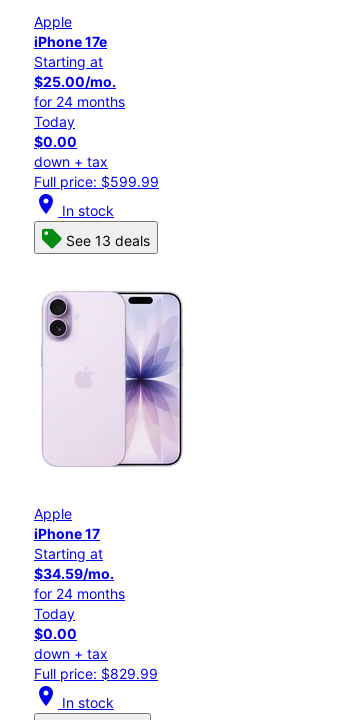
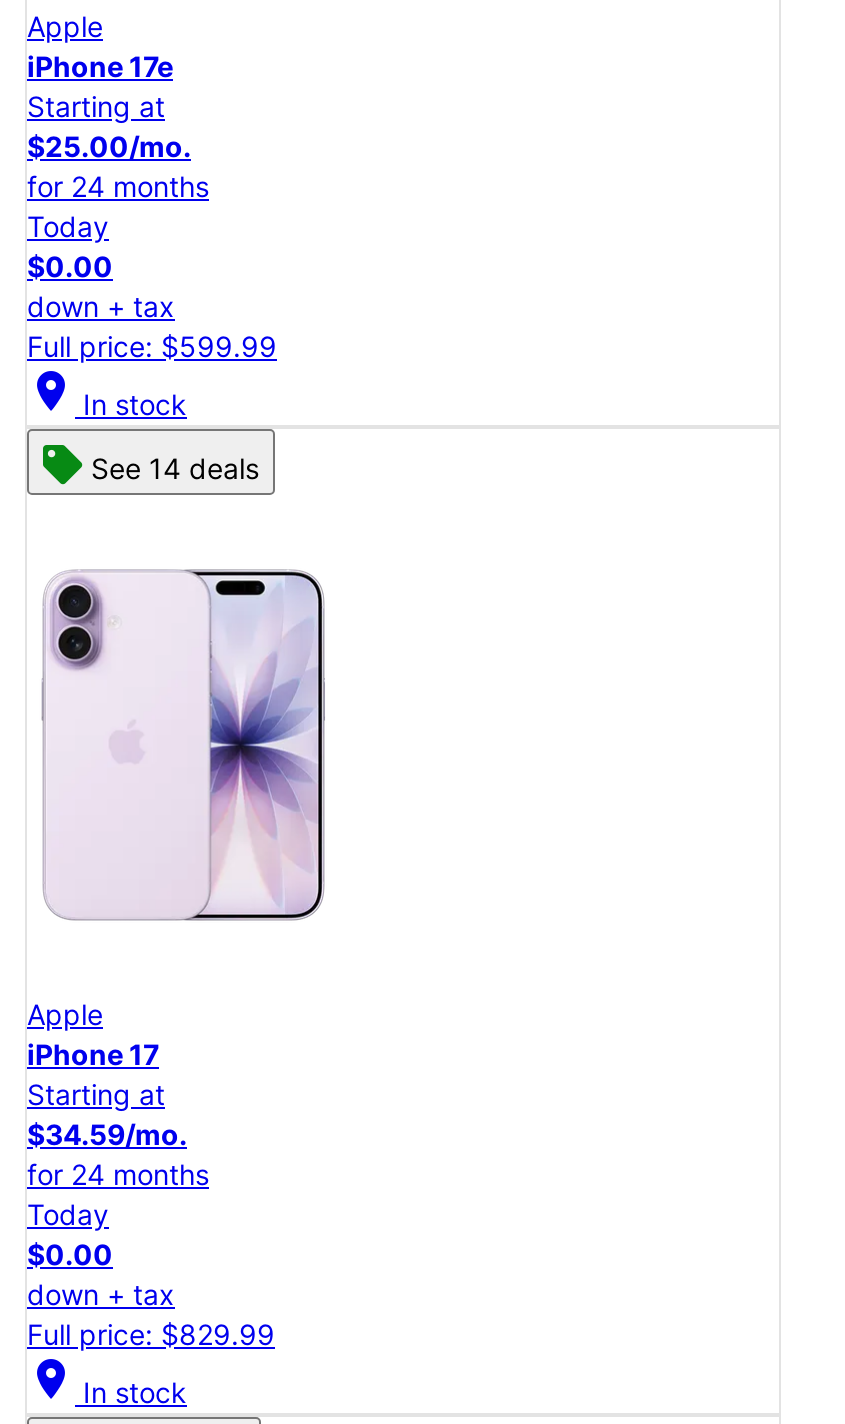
[66,232,150,249] See 13 deals -> [91,452,259,486] See 14 deals

